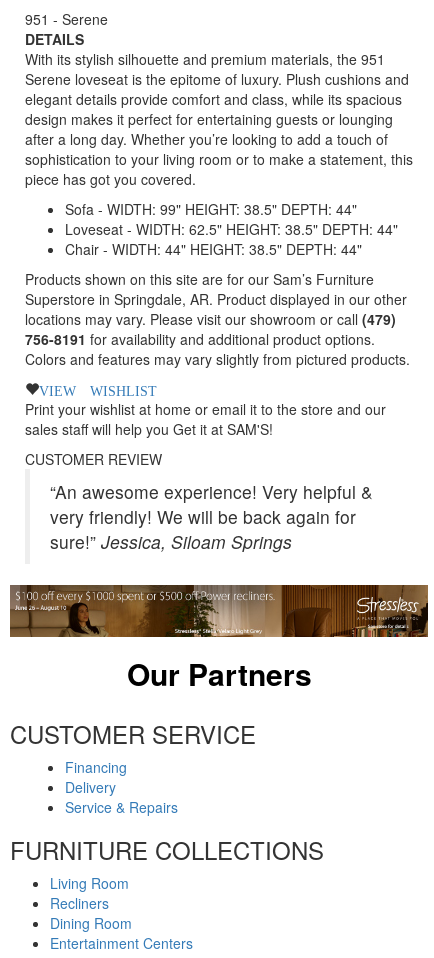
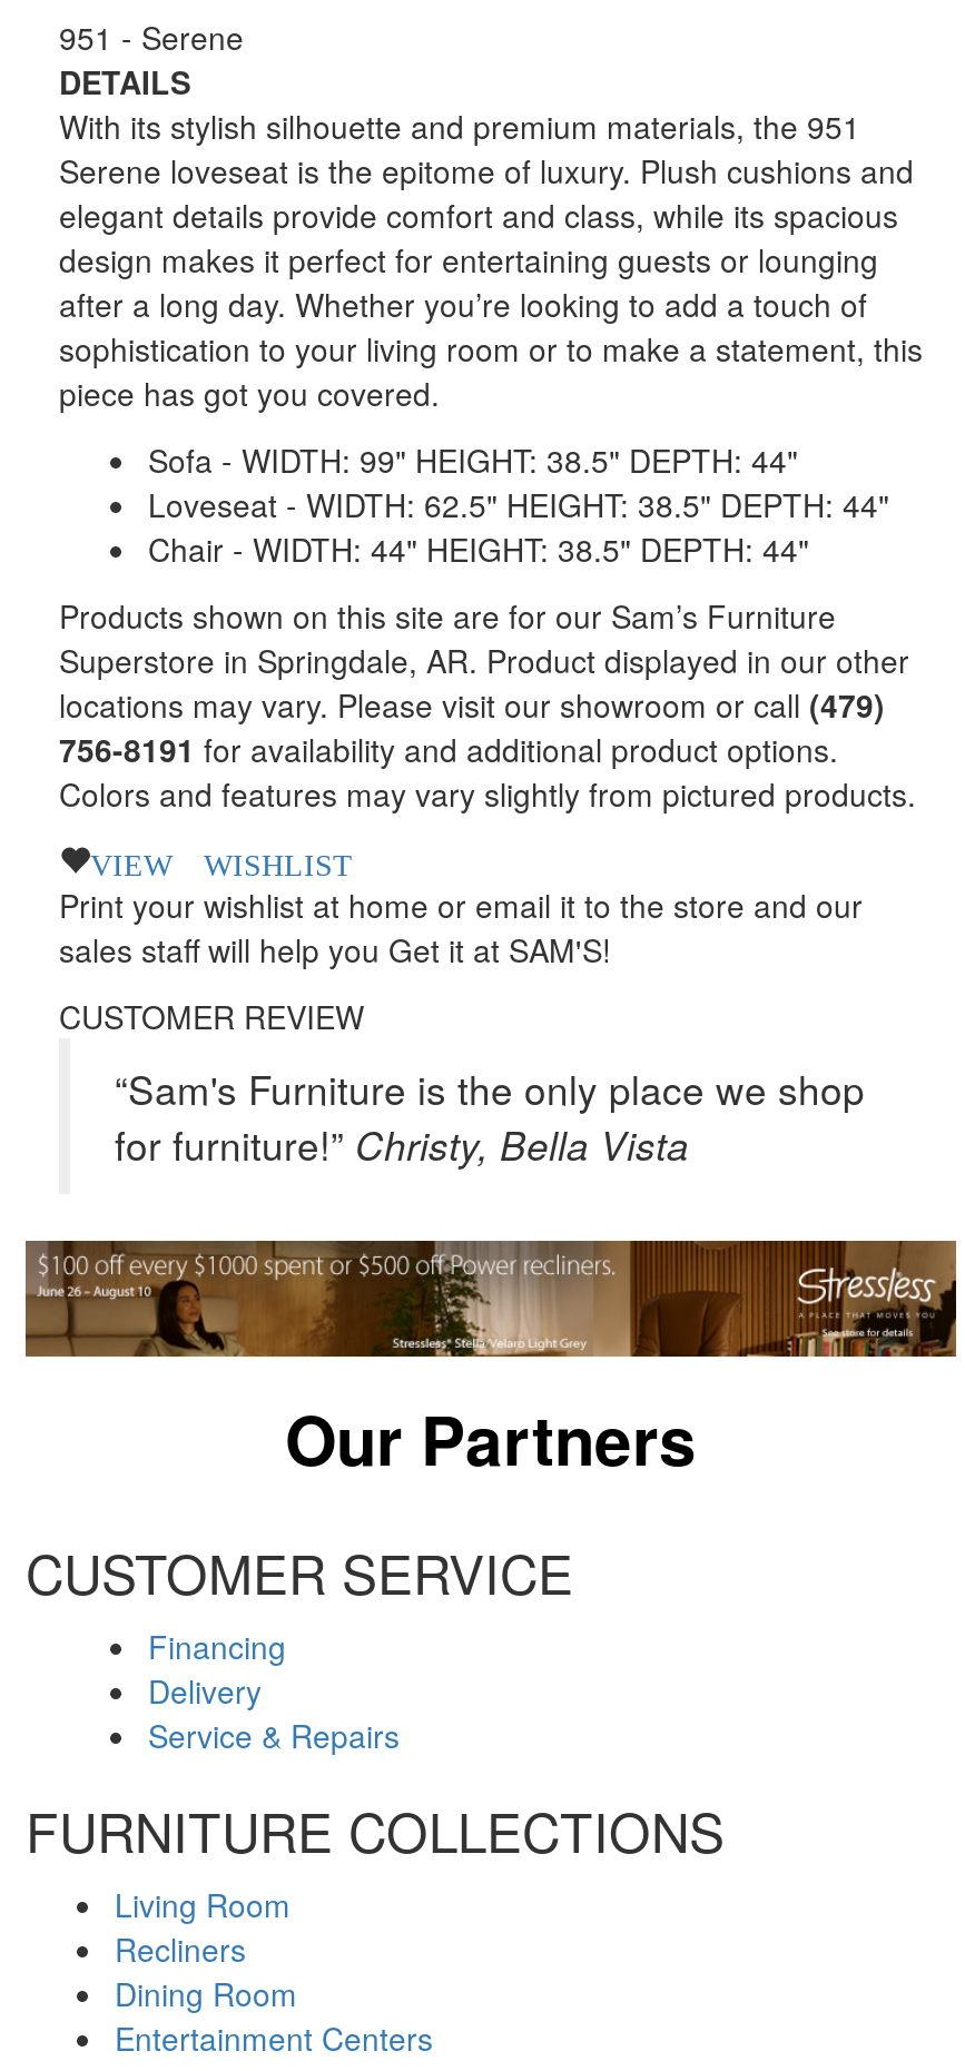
[50,479,373,554] “An awesome experience! Very helpful & | very friendly! We will be back again for | sure!” Jessica, Siloam Springs -> [115,1061,865,1172] “Sam's Furniture is the only place we shop | for furniture!” Christy, Bella Vista

